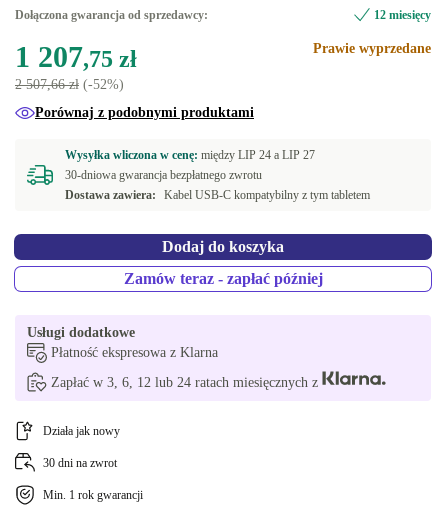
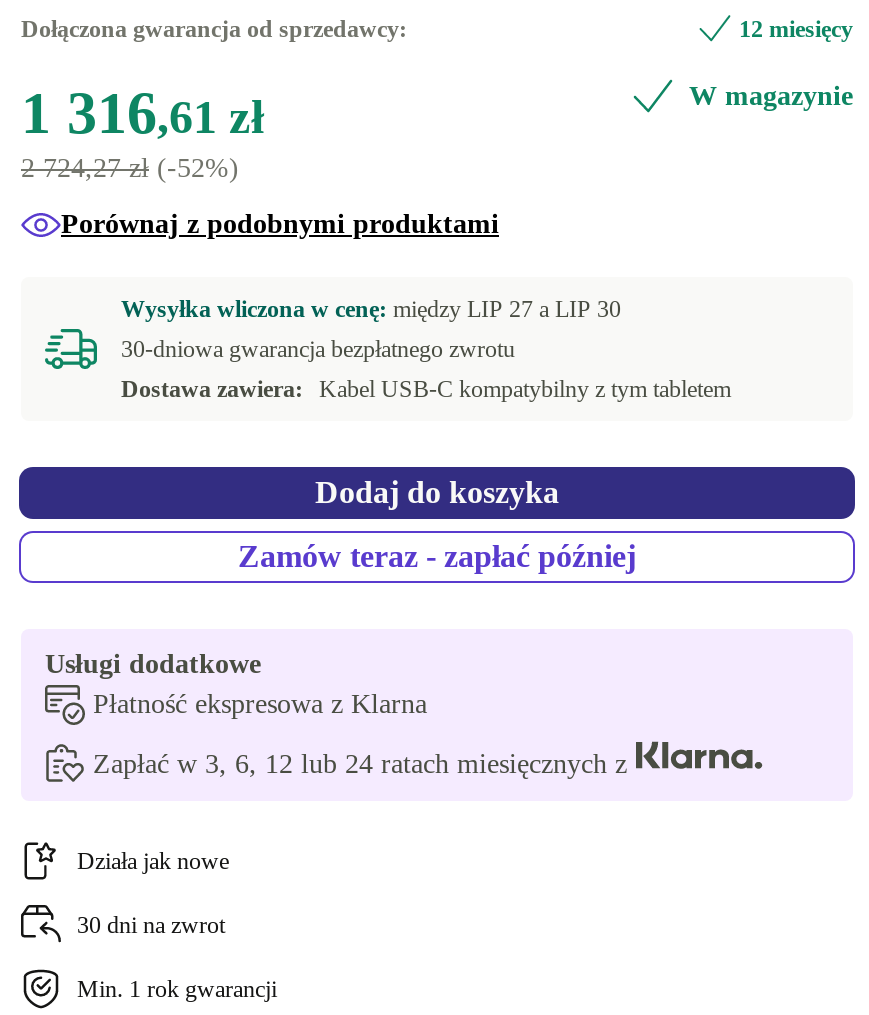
[15,40,137,92] 1 207,75 zł | 2 507,66 zł (-52%) -> [21,79,265,183] 1 316,61 zł | 2 724,27 zł (-52%)
[313,41,431,56] Prawie wyprzedane -> [689,81,853,111] W magazynie
[65,148,315,162] Wysyłka wliczona w cenę: między LIP 24 a LIP 27 -> [121,295,621,323] Wysyłka wliczona w cenę: między LIP 27 a LIP 30
[43,424,120,438] Działa jak nowy -> [77,847,229,875] Działa jak nowe

